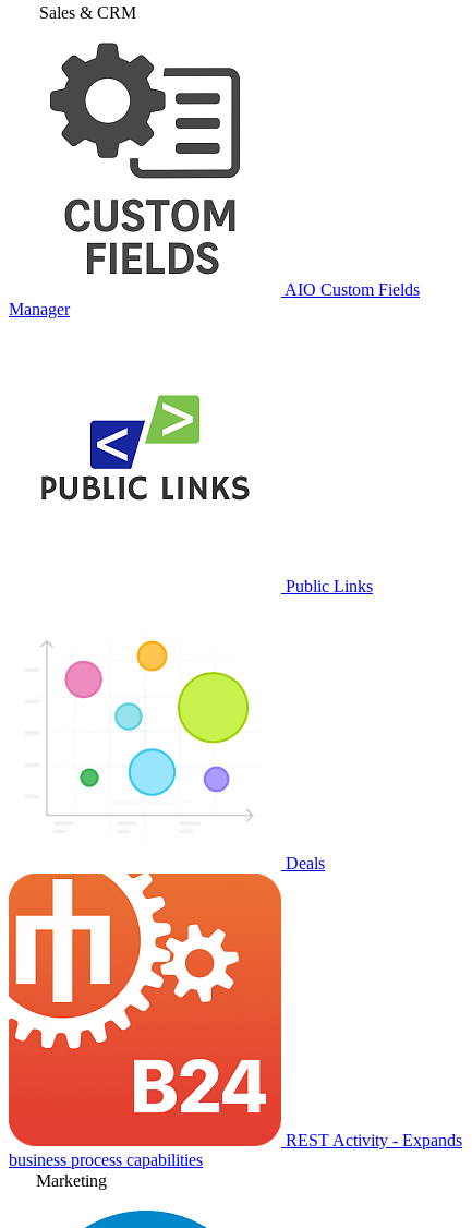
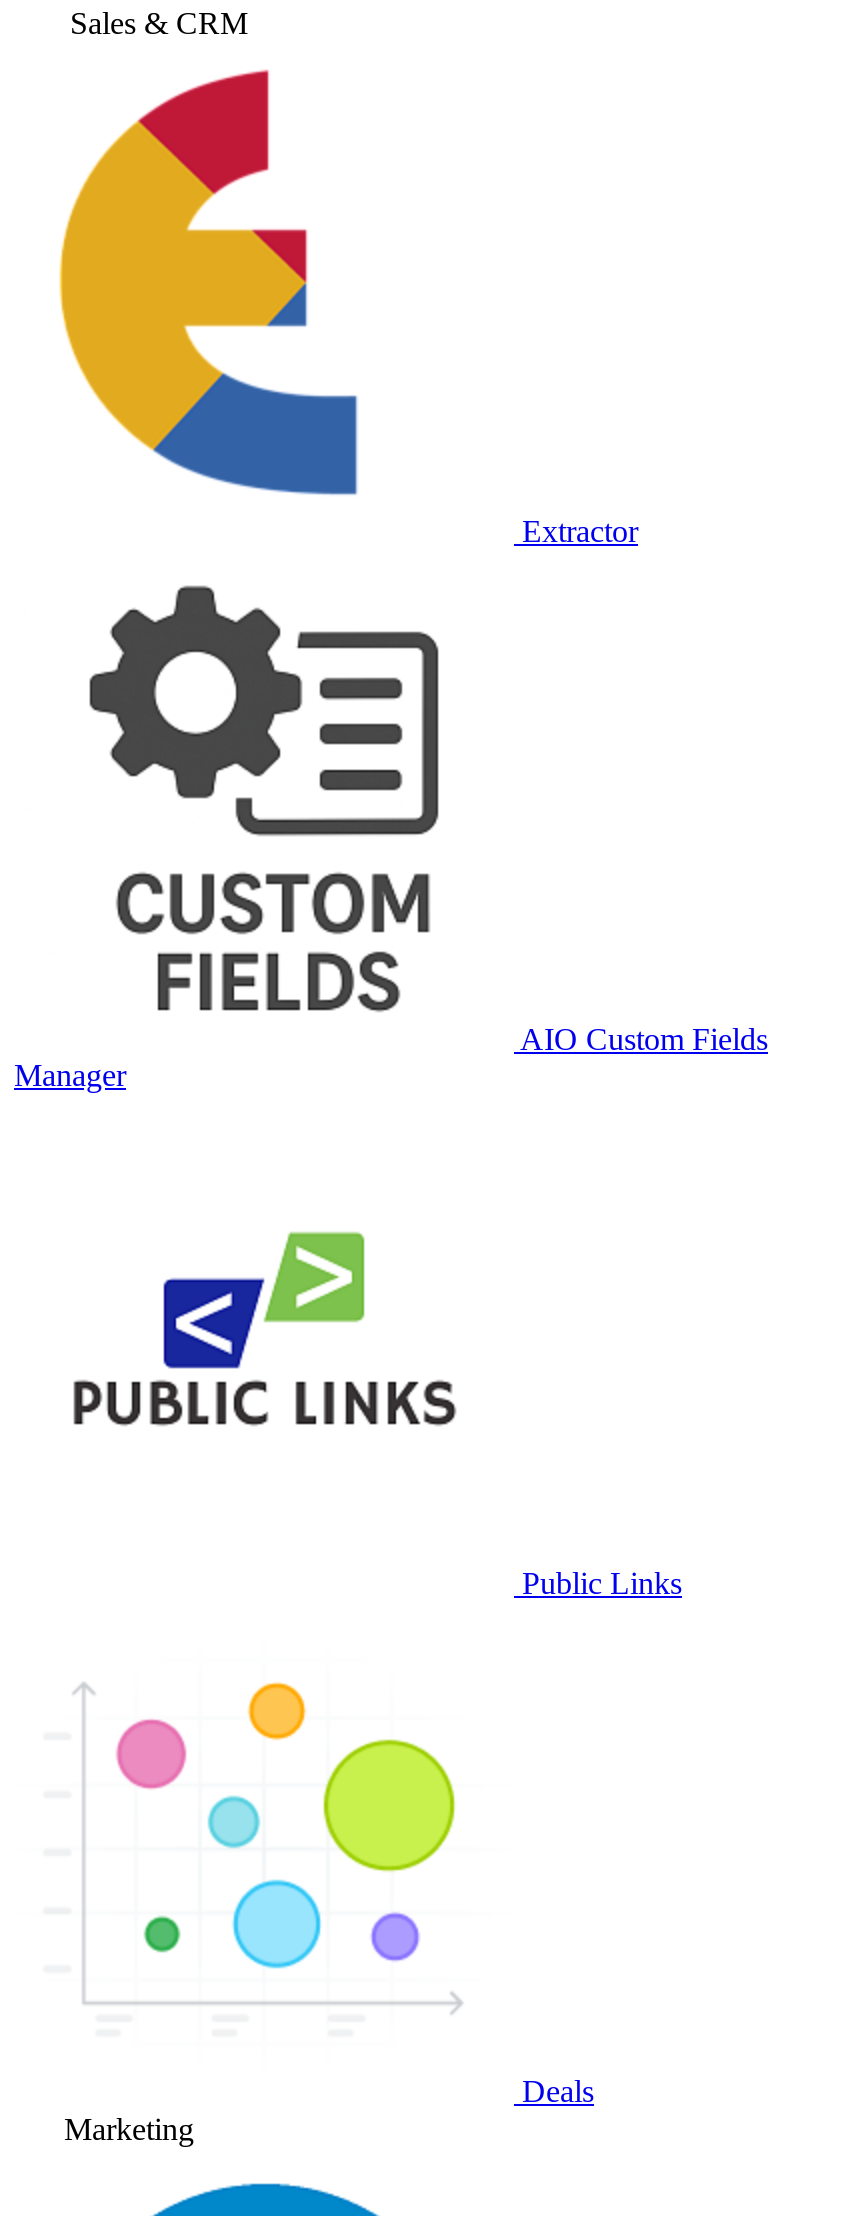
none -> [58,68,358,496] [image]
none -> [522,514,638,548] Extractor
moved [9,280,420,872] -> [14,1022,768,2108]: AIO Custom Fields | Manager | Public Links | Deals
[8,872,462,1169] [image] | REST Activity - Expands | business process capabilities -> none

